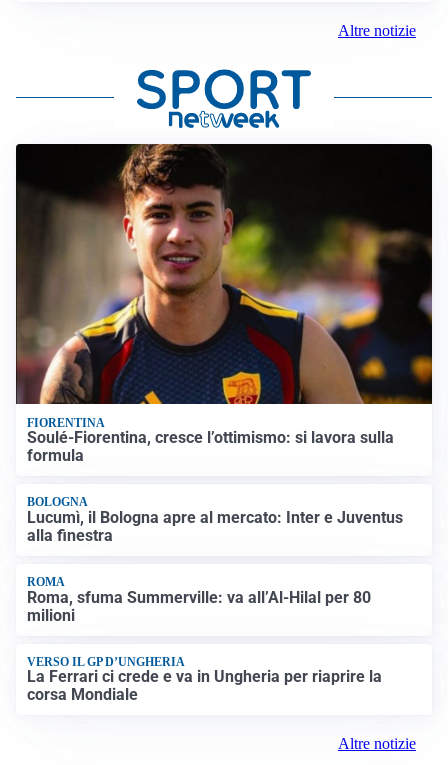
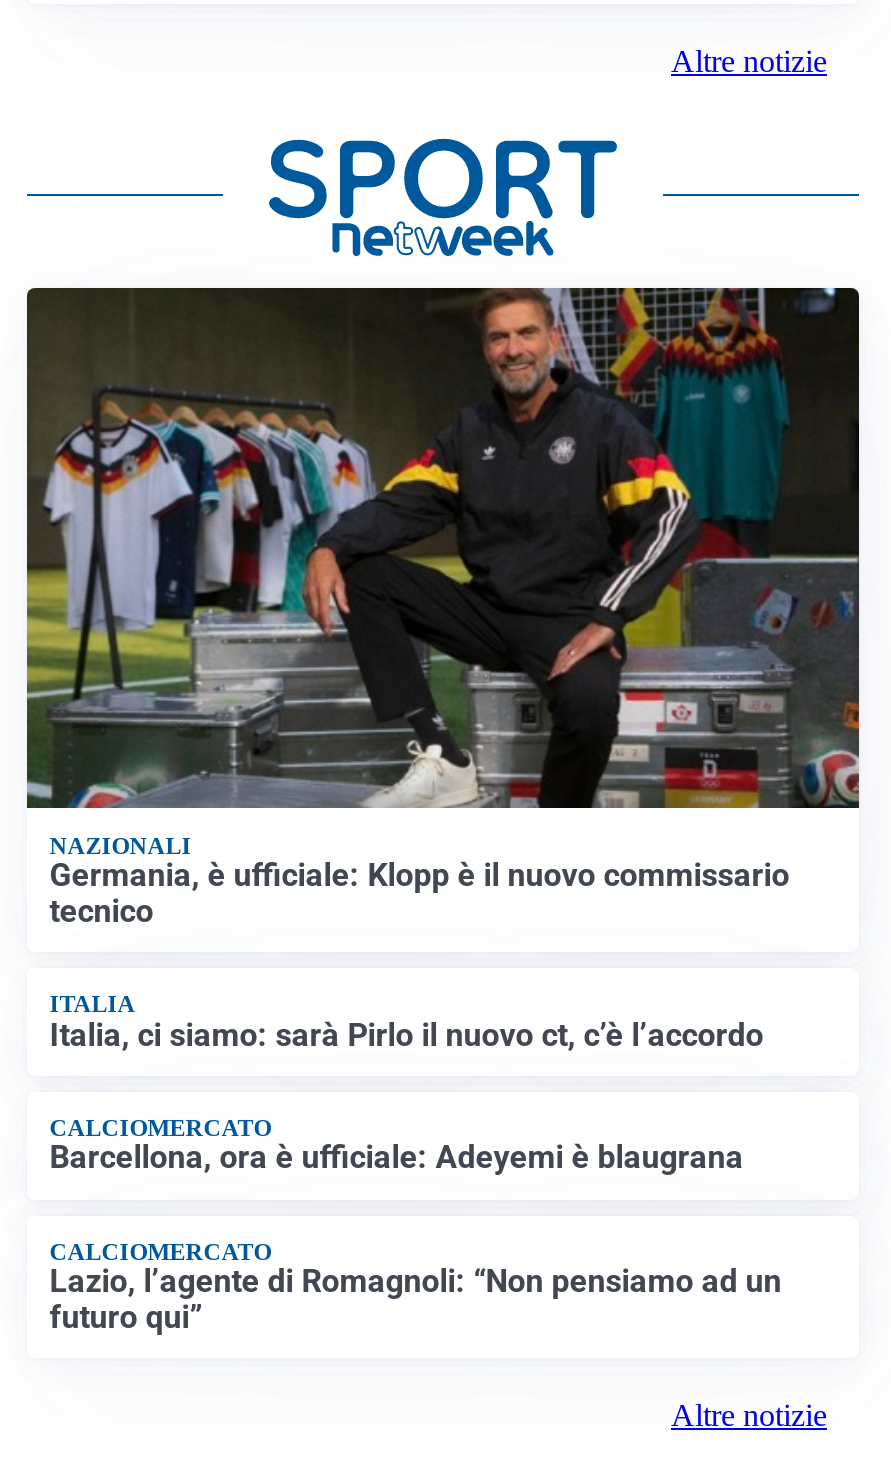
[16,143,432,465] [image] | FIORENTINA | Soulé-Fiorentina, cresce l’ottimismo: si lavora sulla | formula -> [25,286,861,930] [image] | NAZIONALI | Germania, è ufficiale: Klopp è il nuovo commissario | tecnico
[27,495,403,545] BOLOGNA | Lucumì, il Bologna apre al mercato: Inter e Juventus | alla finestra -> [49,991,763,1054] ITALIA | Italia, ci siamo: sarà Pirlo il nuovo ct, c’è l’accordo
[27,575,371,624] ROMA | Roma, sfuma Summerville: va all’Al-Hilal per 80 | milioni -> [49,1114,743,1177] CALCIOMERCATO | Barcellona, ora è ufficiale: Adeyemi è blaugrana
[27,655,382,704] VERSO IL GP D’UNGHERIA | La Ferrari ci crede e va in Ungheria per riaprire la | corsa Mondiale -> [49,1238,781,1337] CALCIOMERCATO | Lazio, l’agente di Romagnoli: “Non pensiamo ad un | futuro qui”

